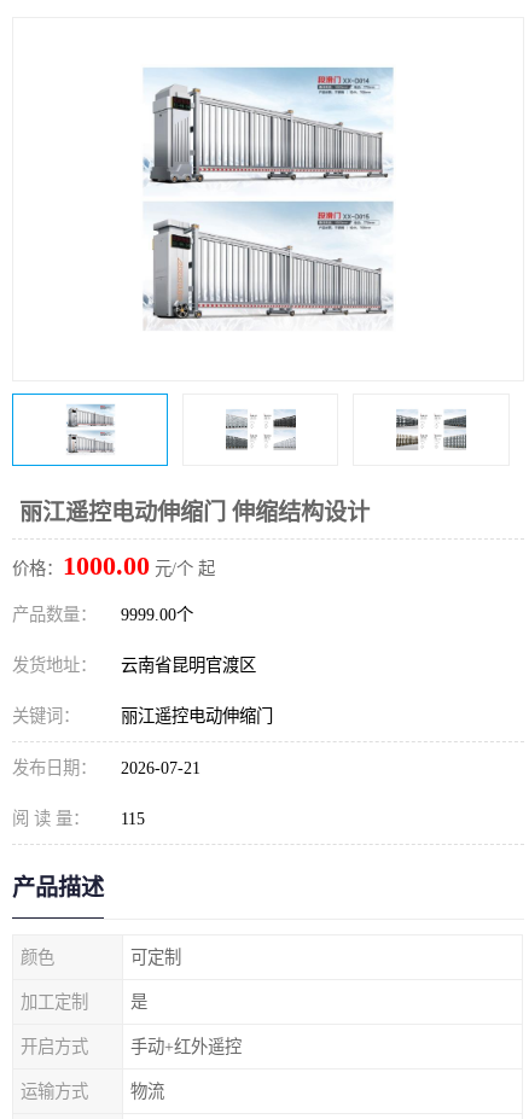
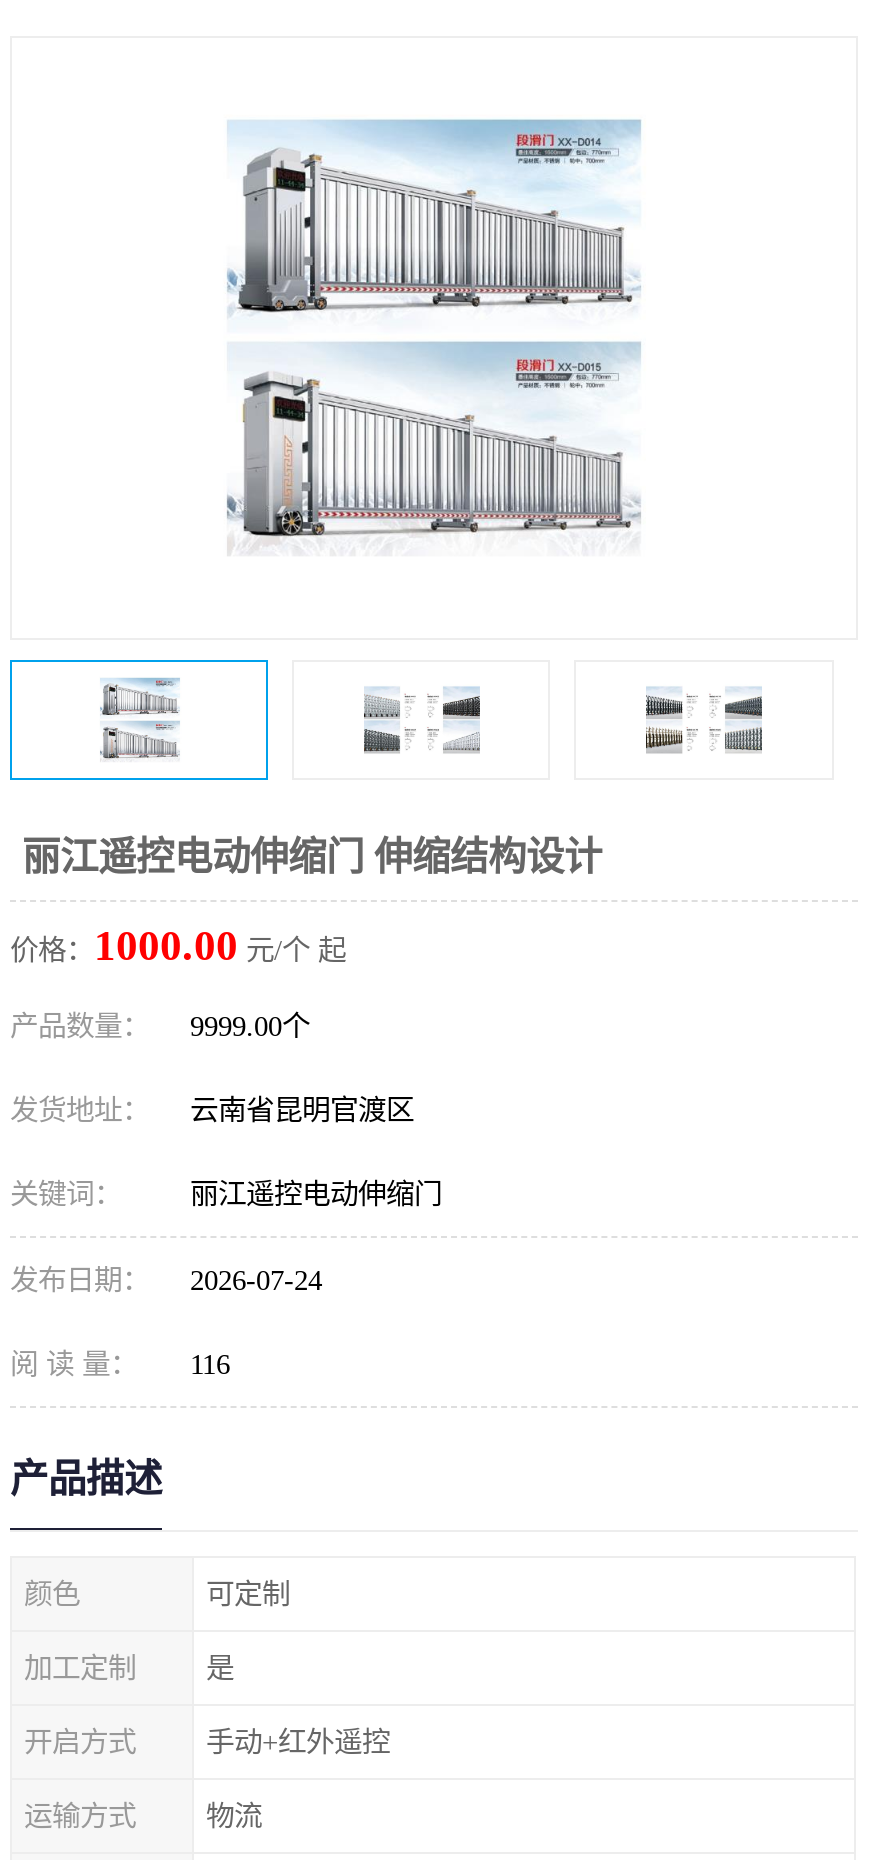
[12,758,200,777] 发布日期： 2026-07-21 -> [10,1264,322,1296] 发布日期： 2026-07-24
[12,809,145,828] 阅 读 量： 115 -> [10,1348,230,1380] 阅 读 量： 116

